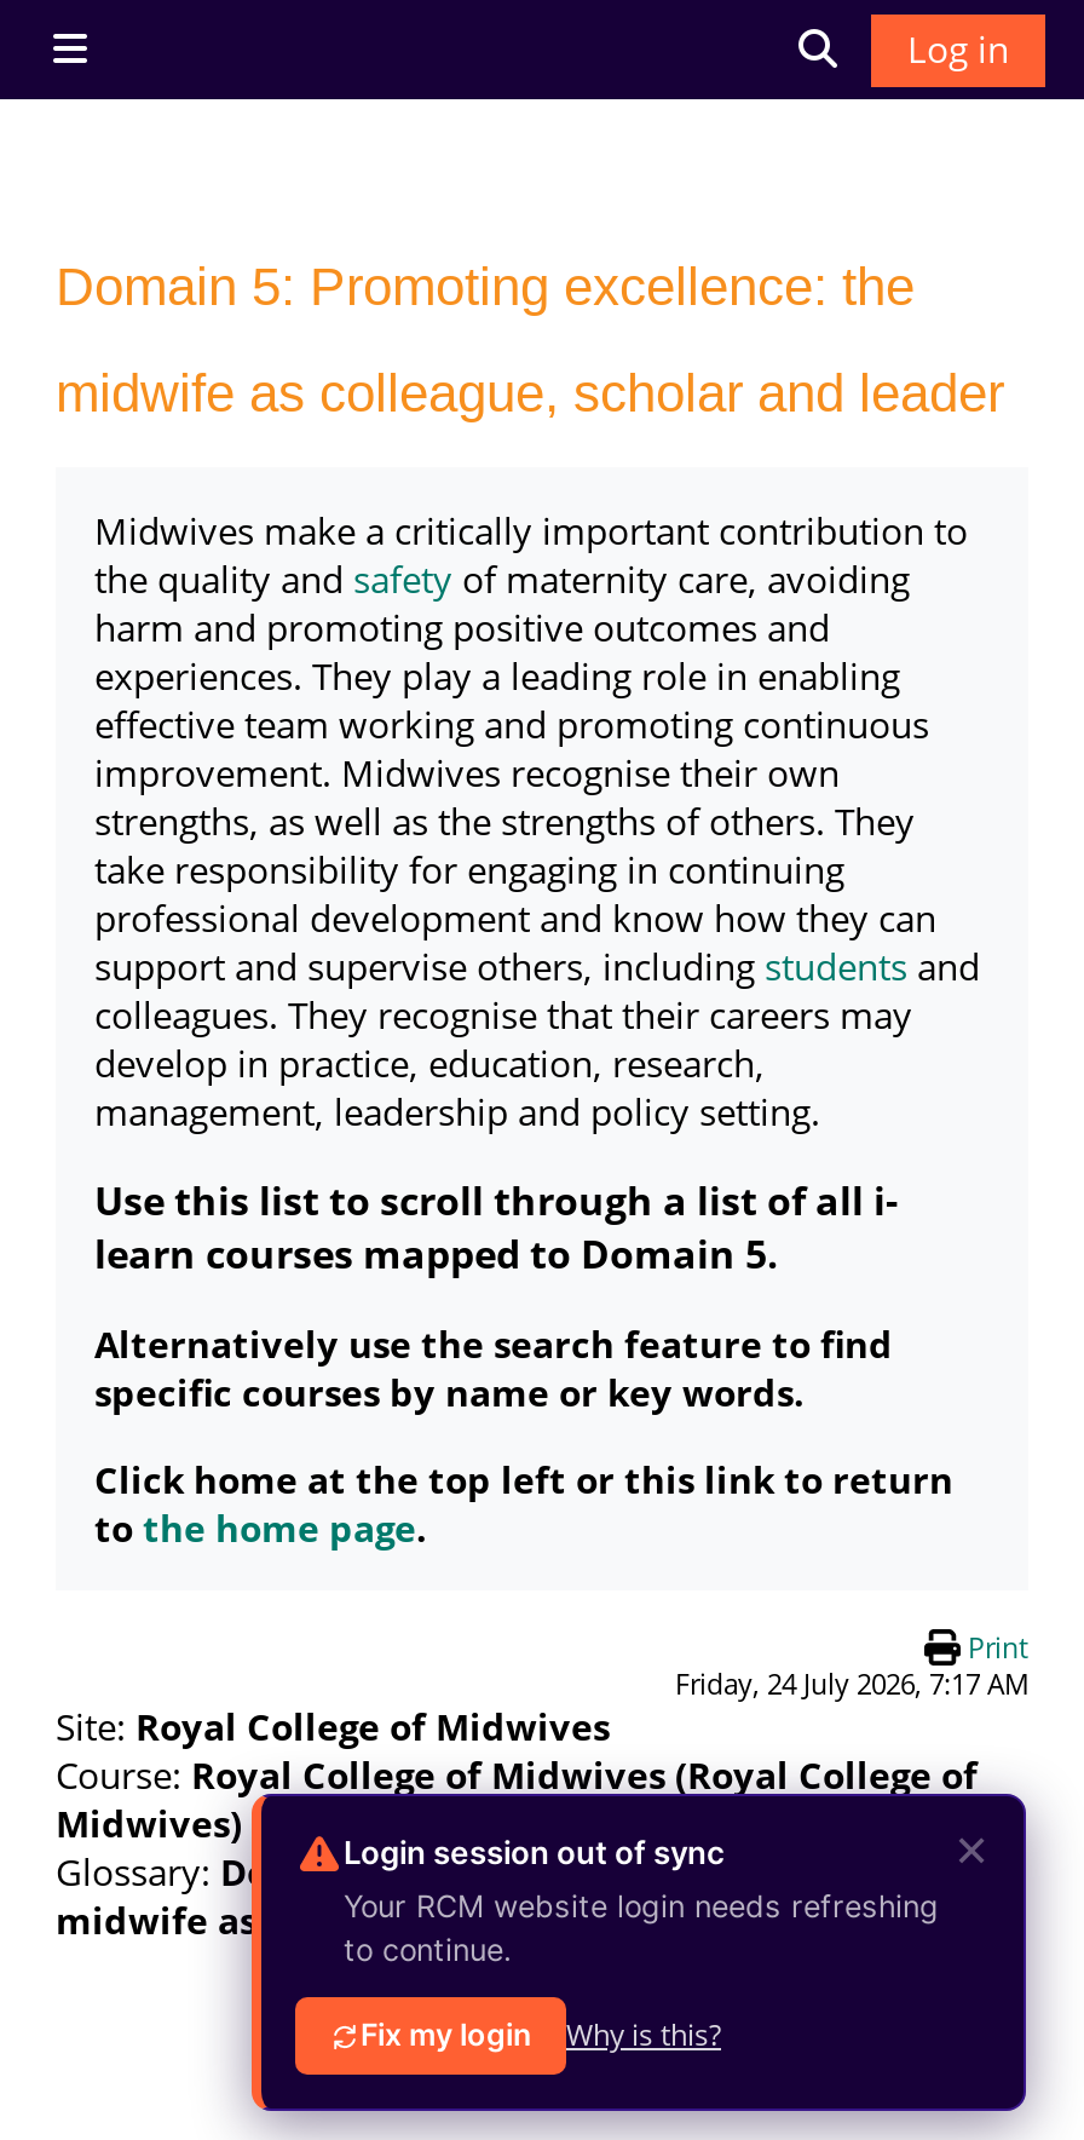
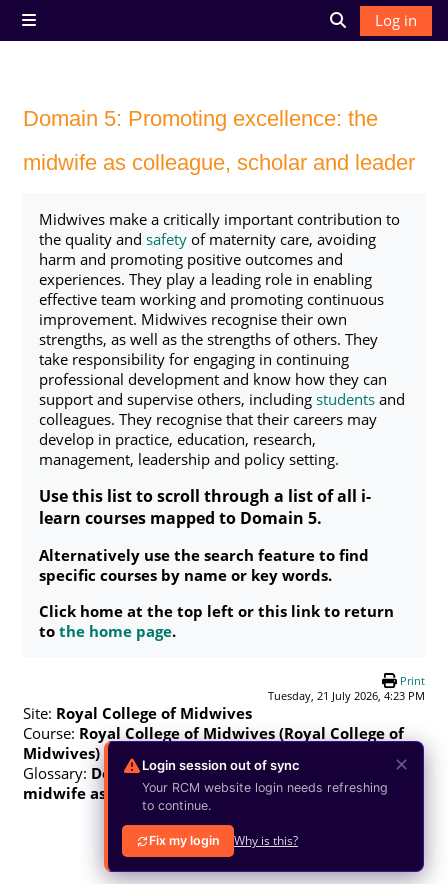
[675,1666,1028,1702] Friday, 24 July 2026, 7:17 AM -> [268,688,425,703] Tuesday, 21 July 2026, 4:23 PM

